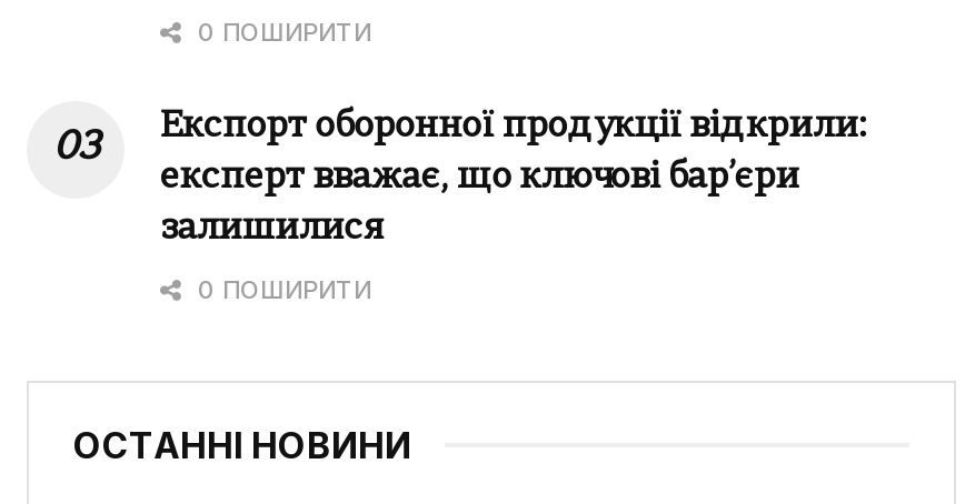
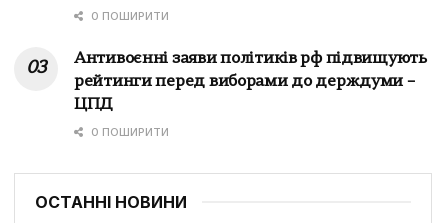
[160,109,864,247] Експорт оборонної продукції відкрили: | експерт вважає, що ключові бар’єри | залишилися -> [74,51,427,113] Антивоєнні заяви політиків рф підвищують | рейтинги перед виборами до держдуми – | ЦПД

